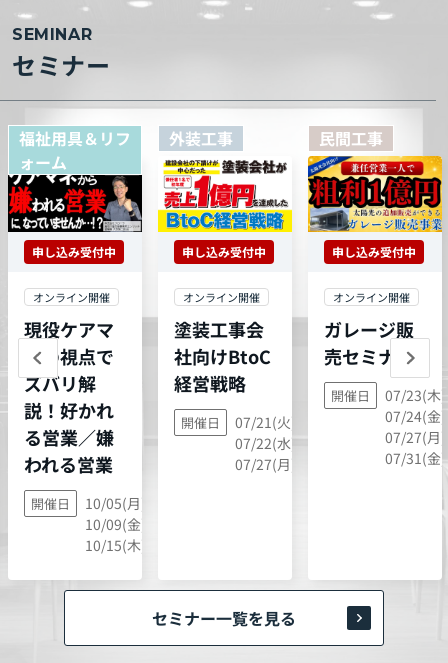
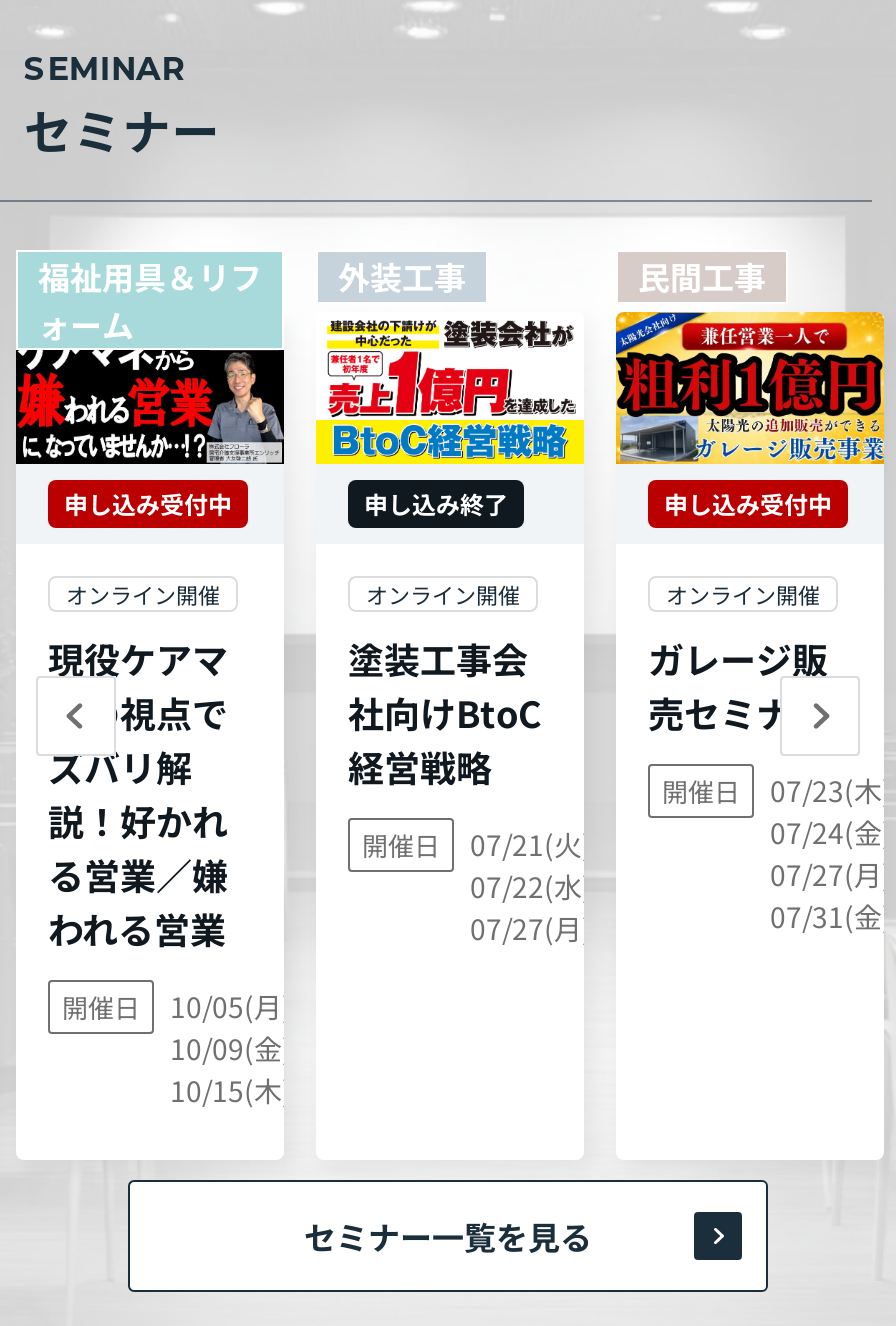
[182,243,266,260] 申し込み受付中 -> [364,486,508,520] 申し込み終了

